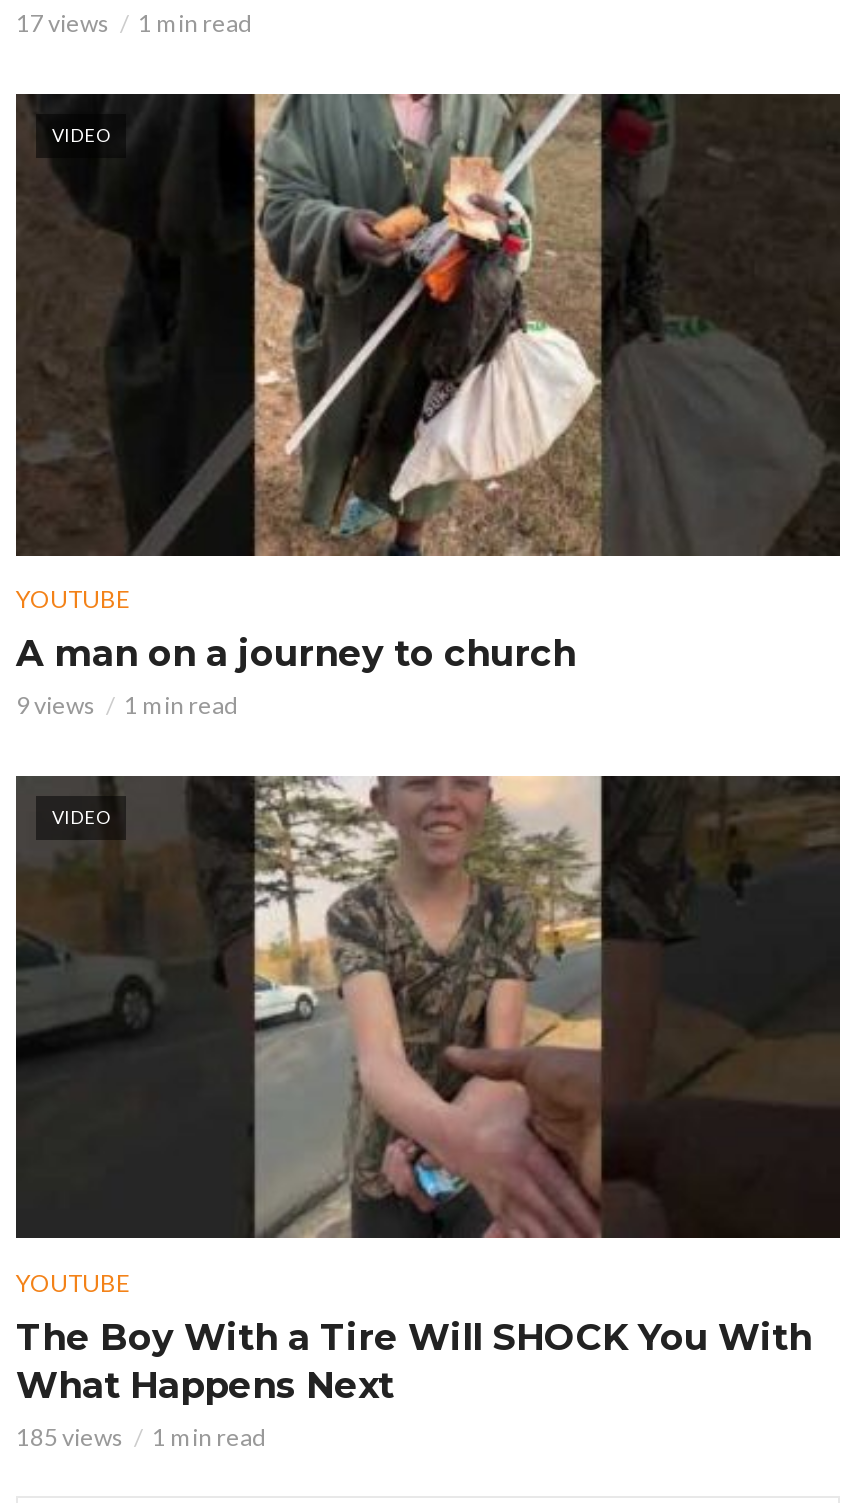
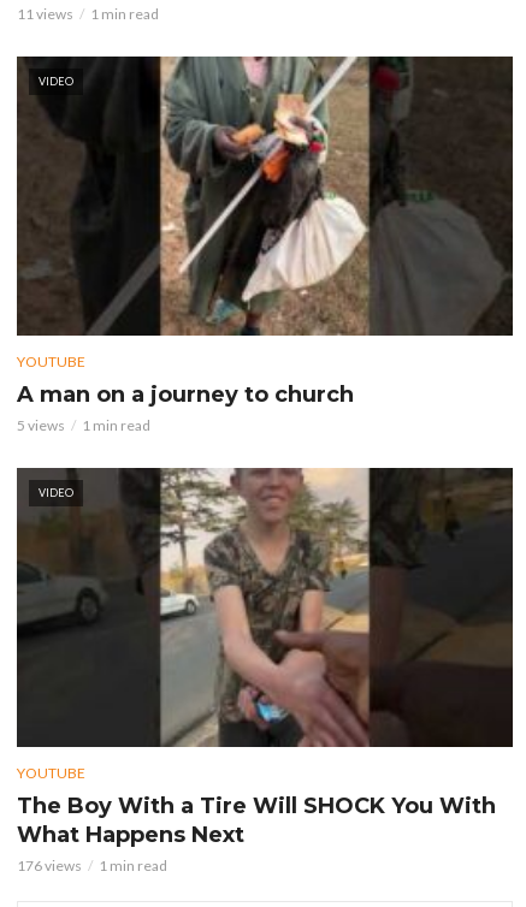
[16,8,252,38] 17 views 1 min read -> [17,5,159,23] 11 views 1 min read
[16,690,238,720] 9 views 1 min read -> [17,416,150,434] 5 views 1 min read
[16,1421,266,1451] 185 views 1 min read -> [17,857,167,875] 176 views 1 min read

